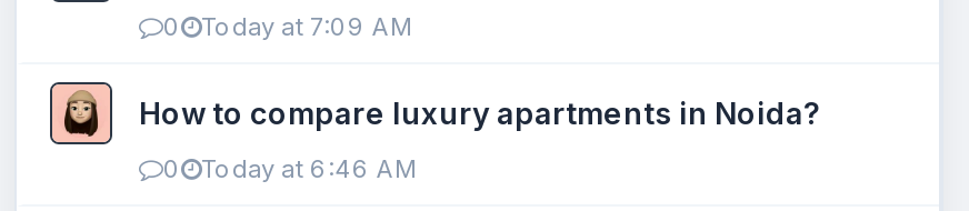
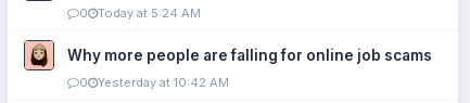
[163,11,412,42] 0 Today at 7:09 AM -> [79,5,201,21] 0 Today at 5:24 AM
[139,96,819,131] How to compare luxury apartments in Noida? -> [67,47,432,64] Why more people are falling for online job scams
[201,153,417,184] Today at 6:46 AM -> [98,75,229,90] Yesterday at 10:42 AM

